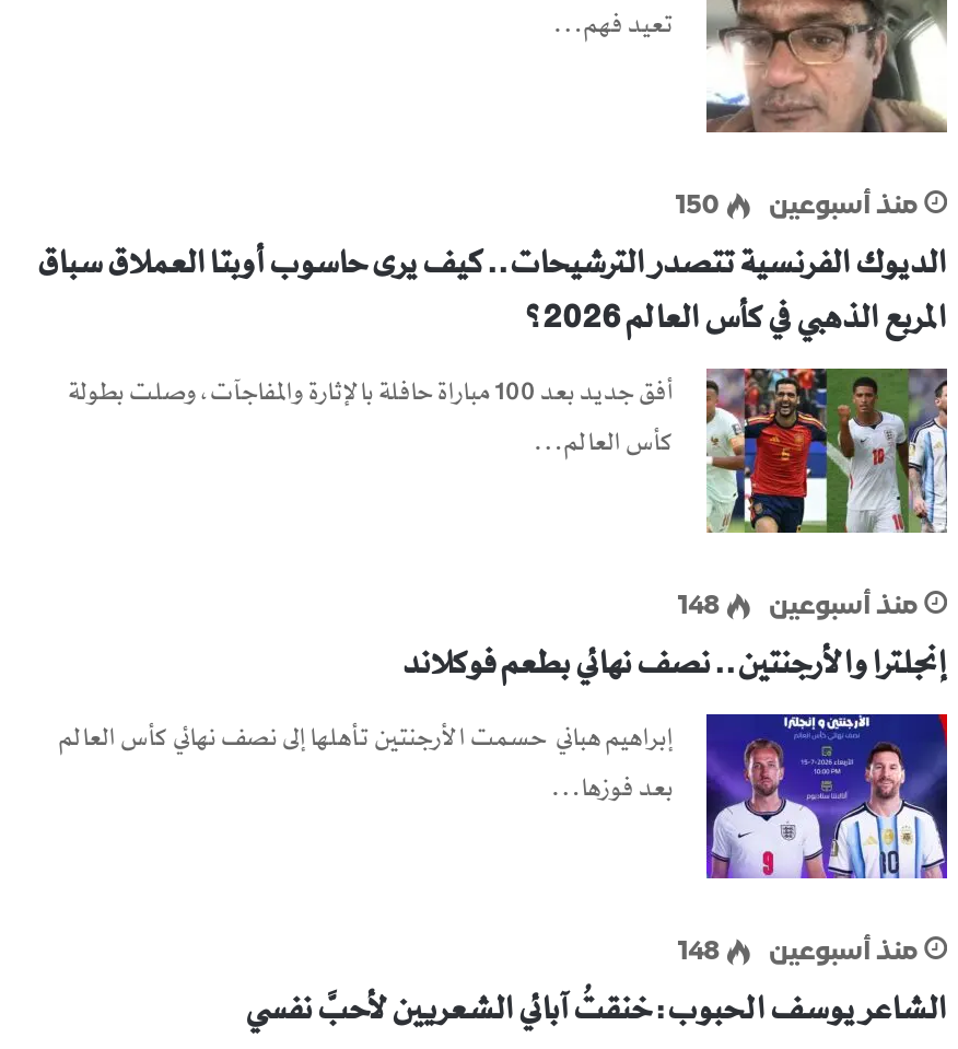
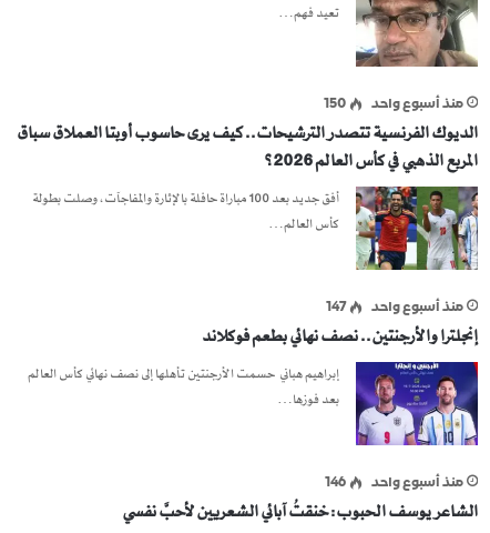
[769,193,918,219] منذ أسبوعين -> [371,98,463,111] منذ أسبوع واحد
[677,593,918,620] منذ أسبوعين | 148 -> [326,301,463,314] منذ أسبوع واحد | 147
[677,939,918,965] منذ أسبوعين | 148 -> [324,477,463,490] منذ أسبوع واحد | 146

